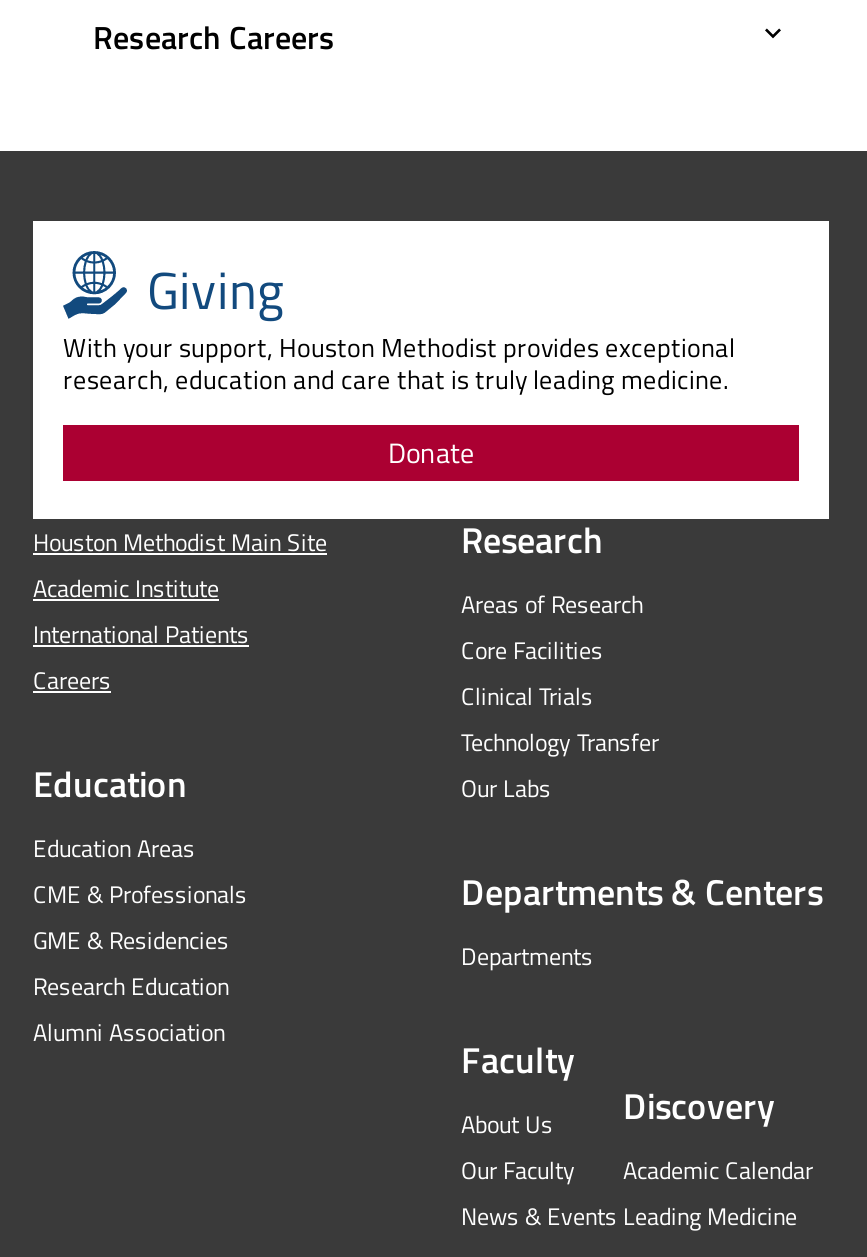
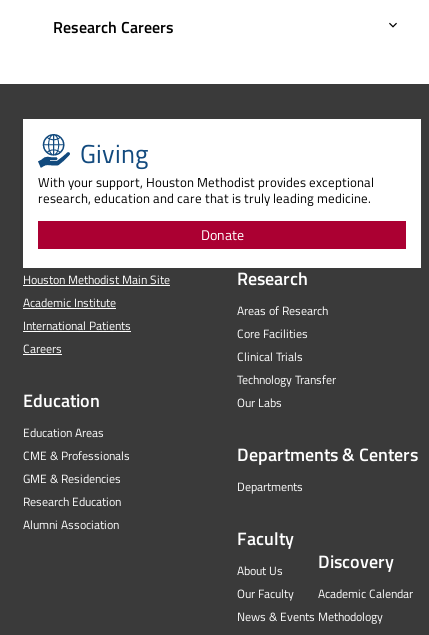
[623,1197,797,1235] Leading Medicine -> [318,607,383,626] Methodology

